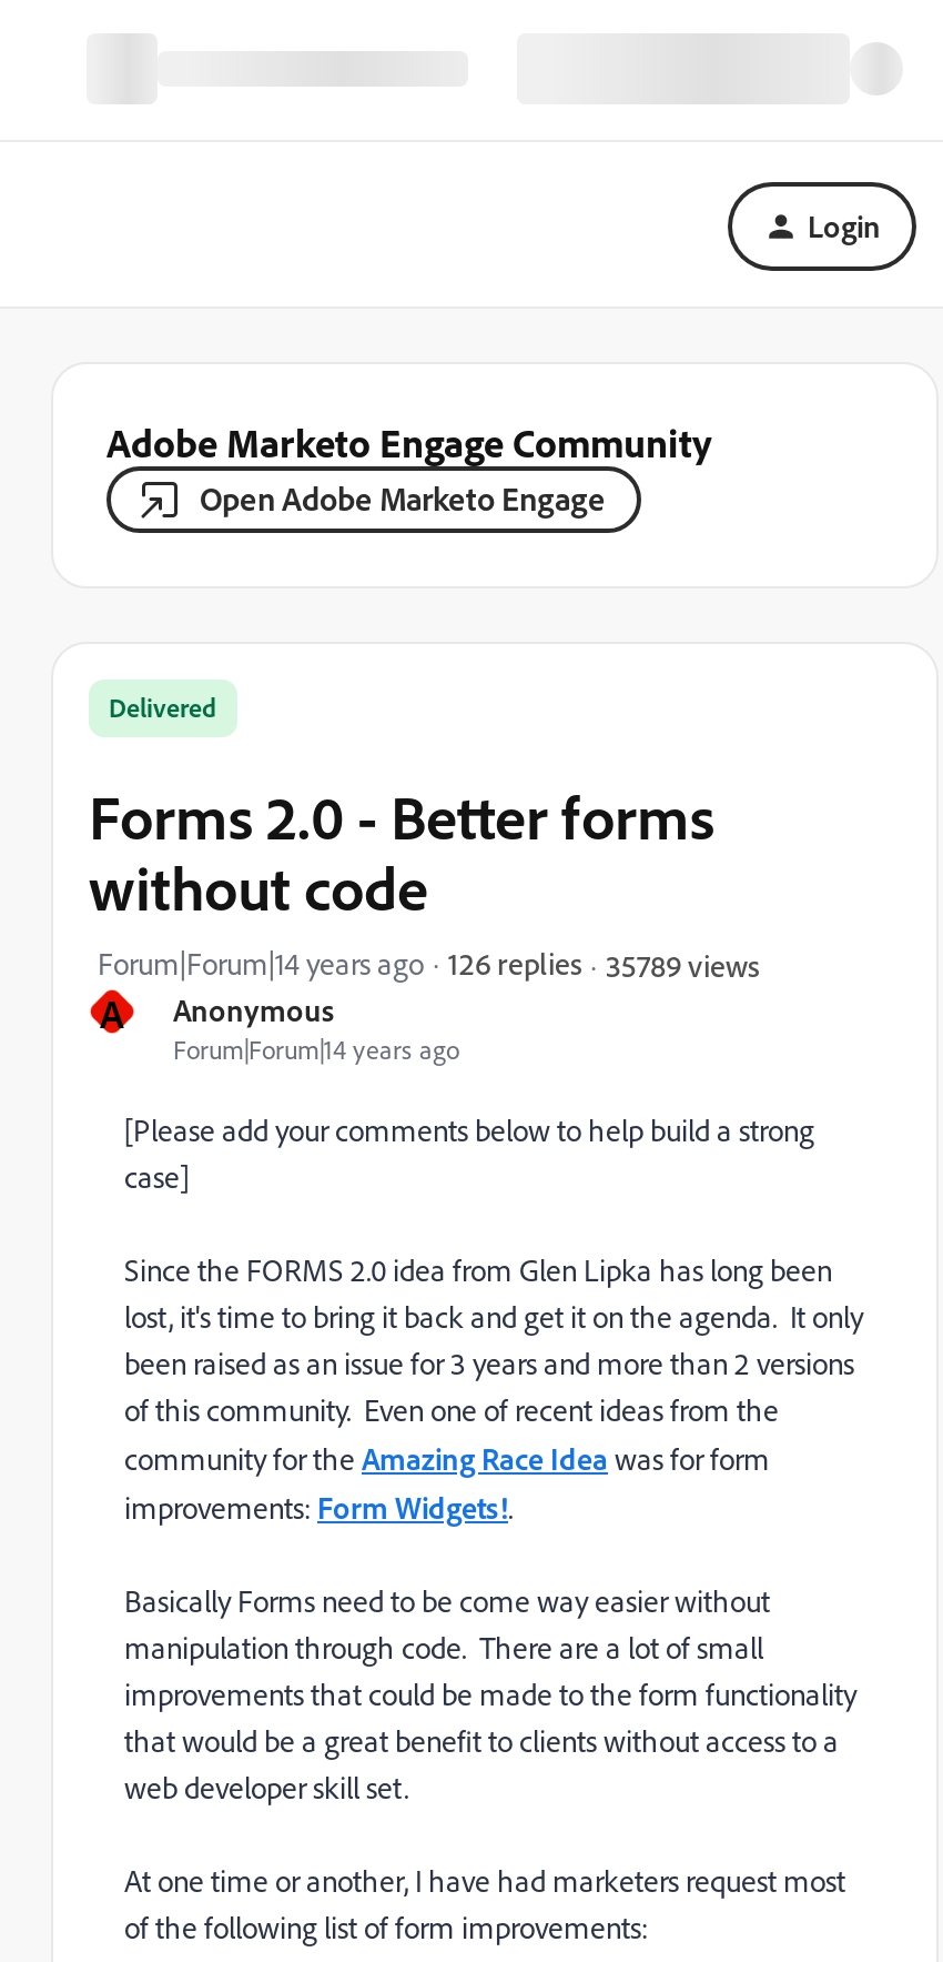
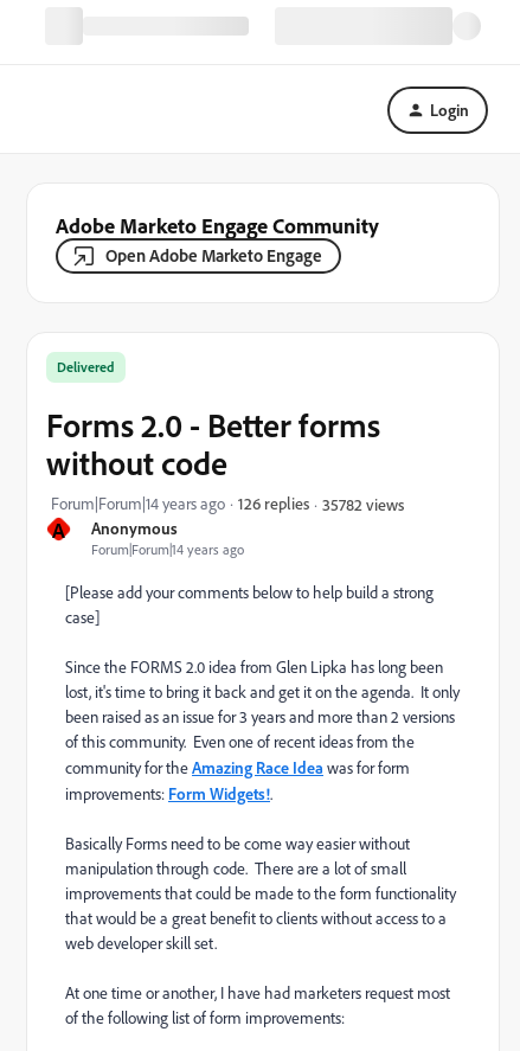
[606,945,759,983] 35789 views -> [322,494,404,514] 35782 views

